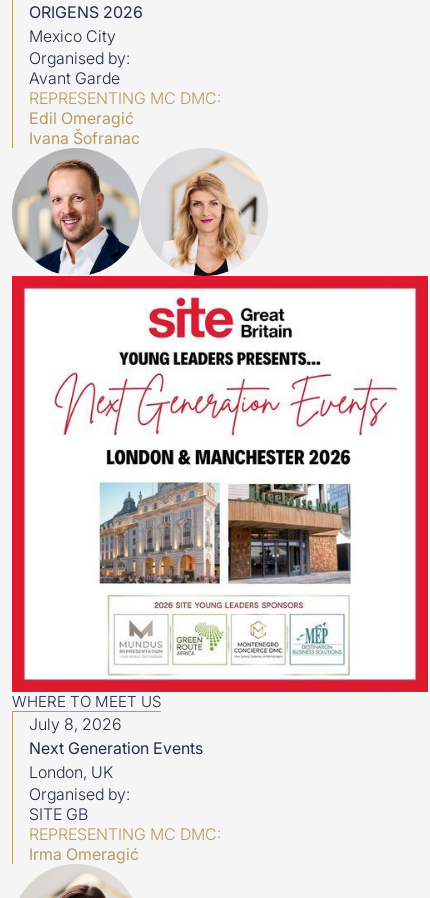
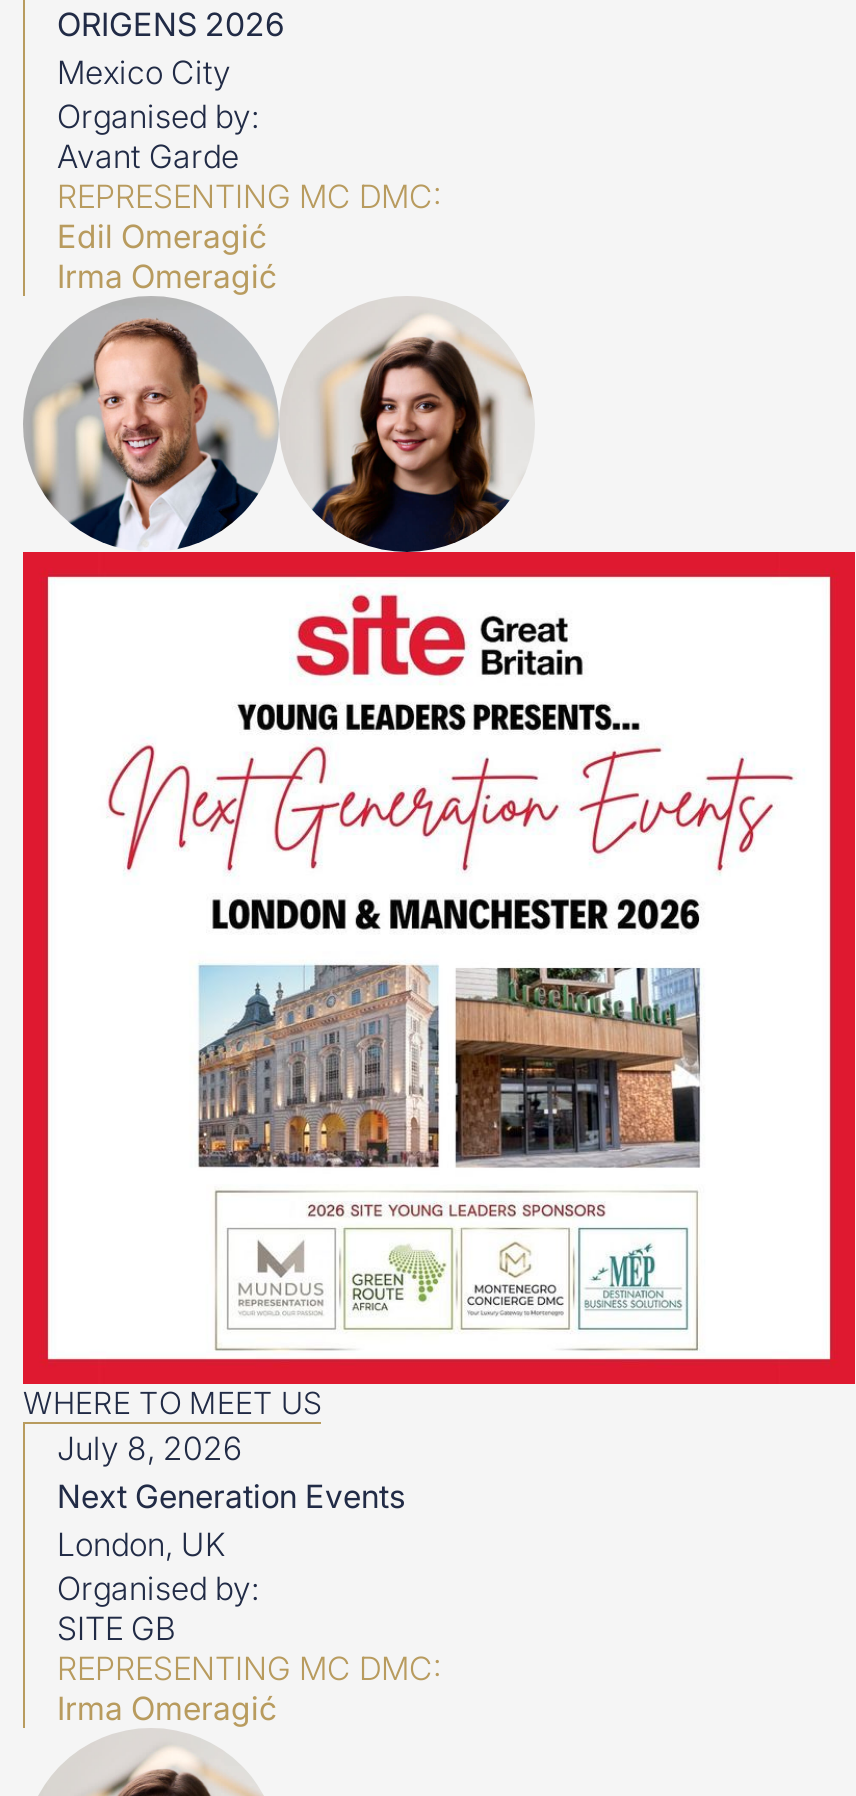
[29,128,140,148] Ivana Šofranac -> [57,257,277,297] Irma Omeragić
[157,156,265,276] [image] -> [311,314,531,552] [image]

